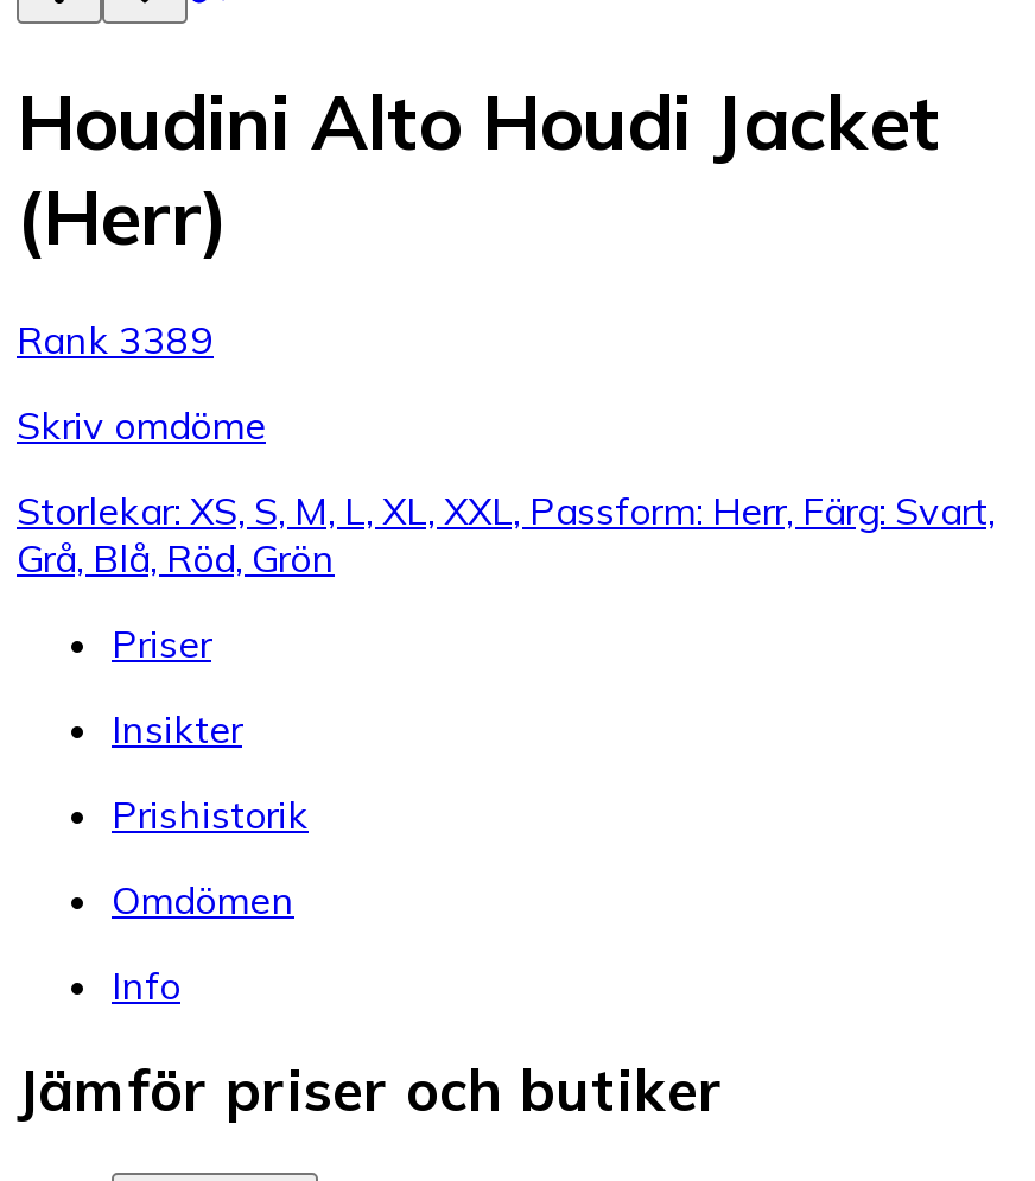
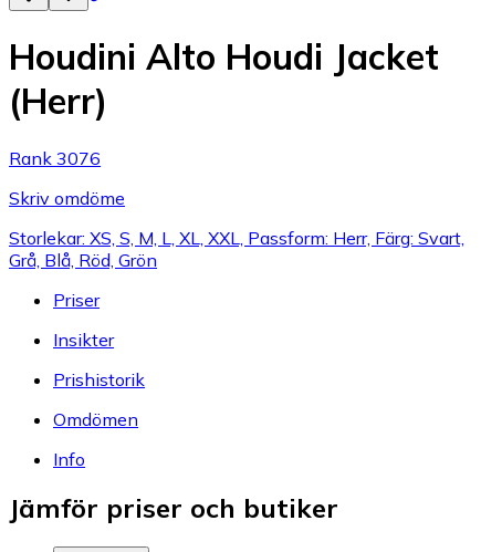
[17,315,214,362] Rank 3389 -> [9,147,101,169] Rank 3076

